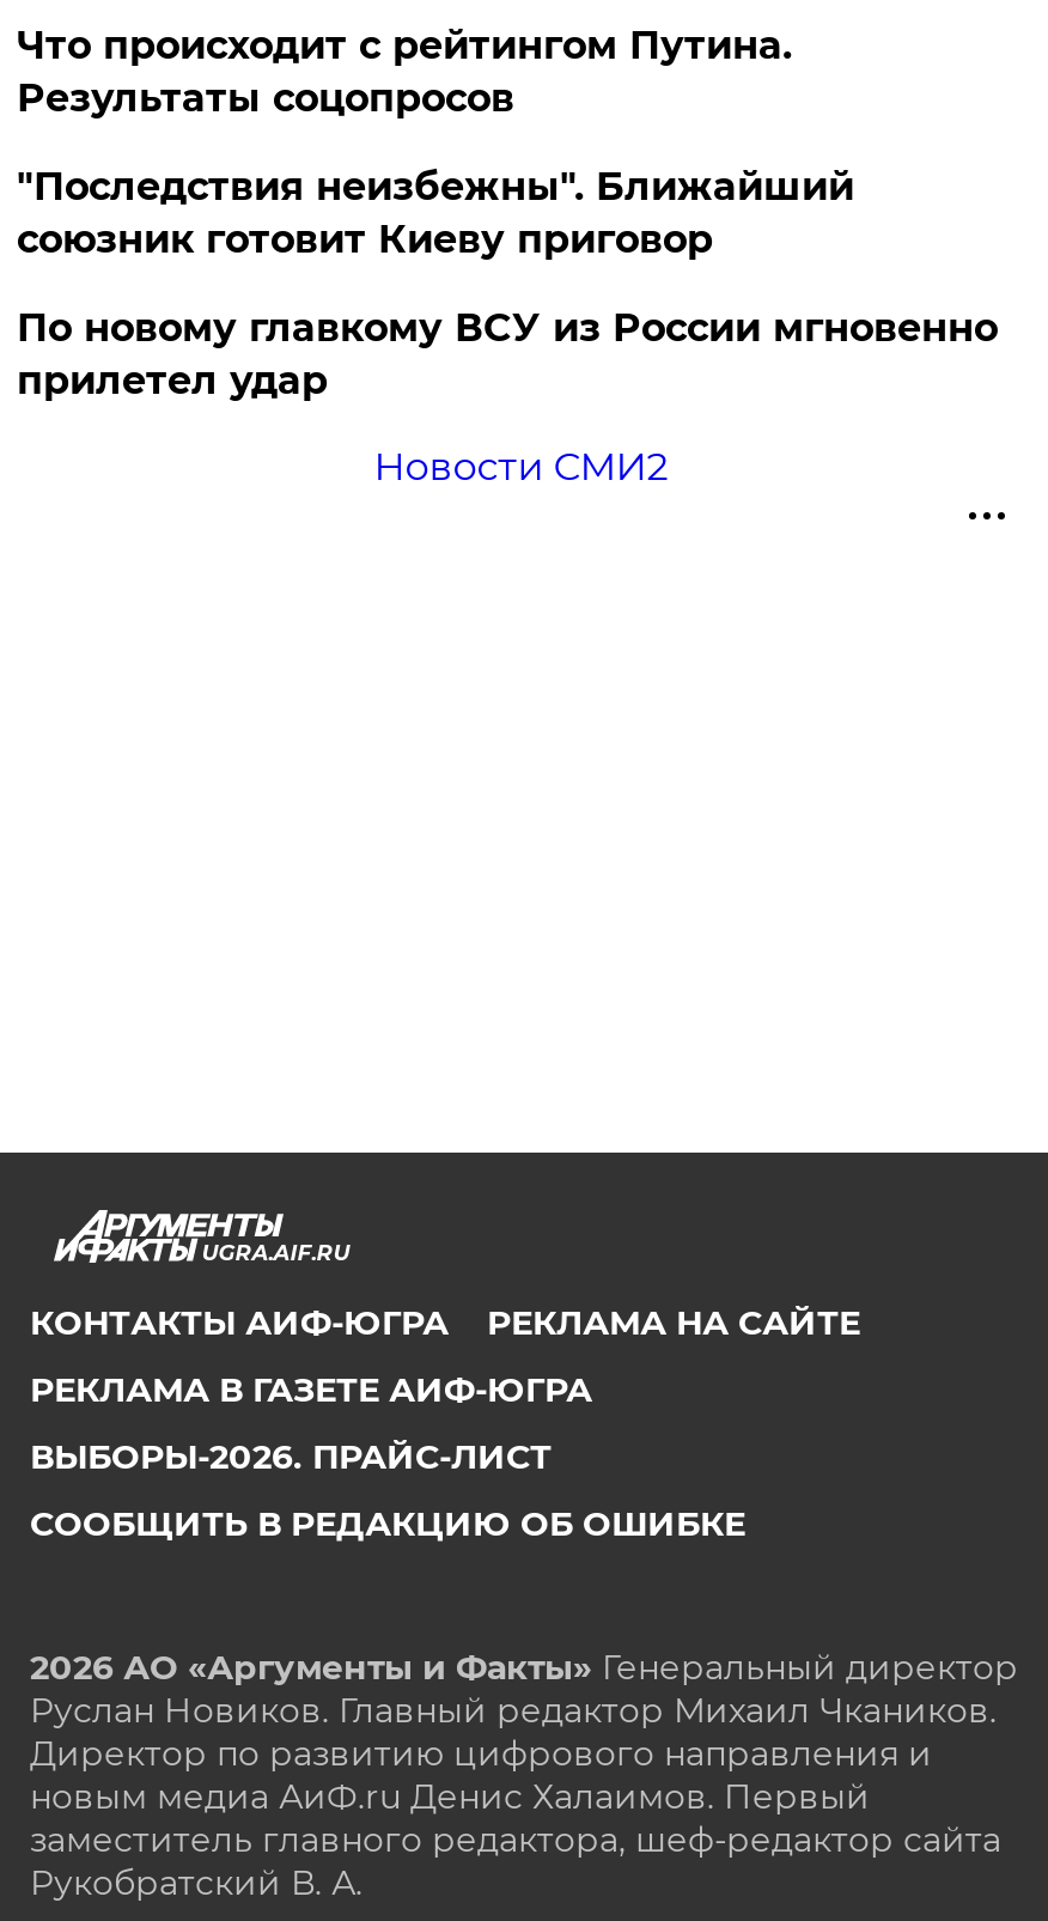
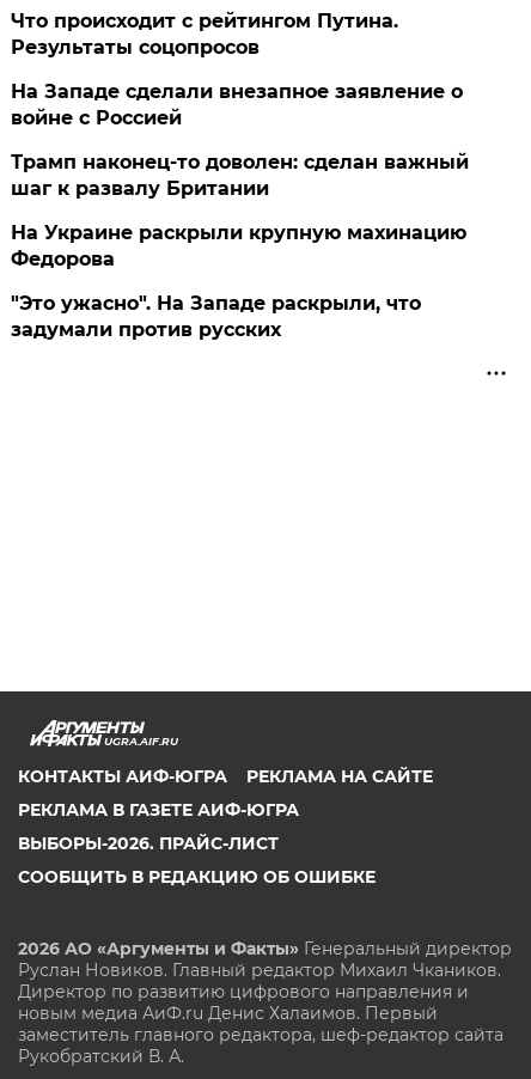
[17,165,998,491] "Последствия неизбежны". Ближайший | союзник готовит Киеву приговор | По новому главкому ВСУ из России мгновенно | прилетел удар | Новости СМИ2 -> [11,80,469,341] На Западе сделали внезапное заявление о | войне с Россией | Трамп наконец-то доволен: сделан важный | шаг к развалу Британии | На Украине раскрыли крупную махинацию | Федорова | "Это ужасно". На Западе раскрыли, что | задумали против русских

